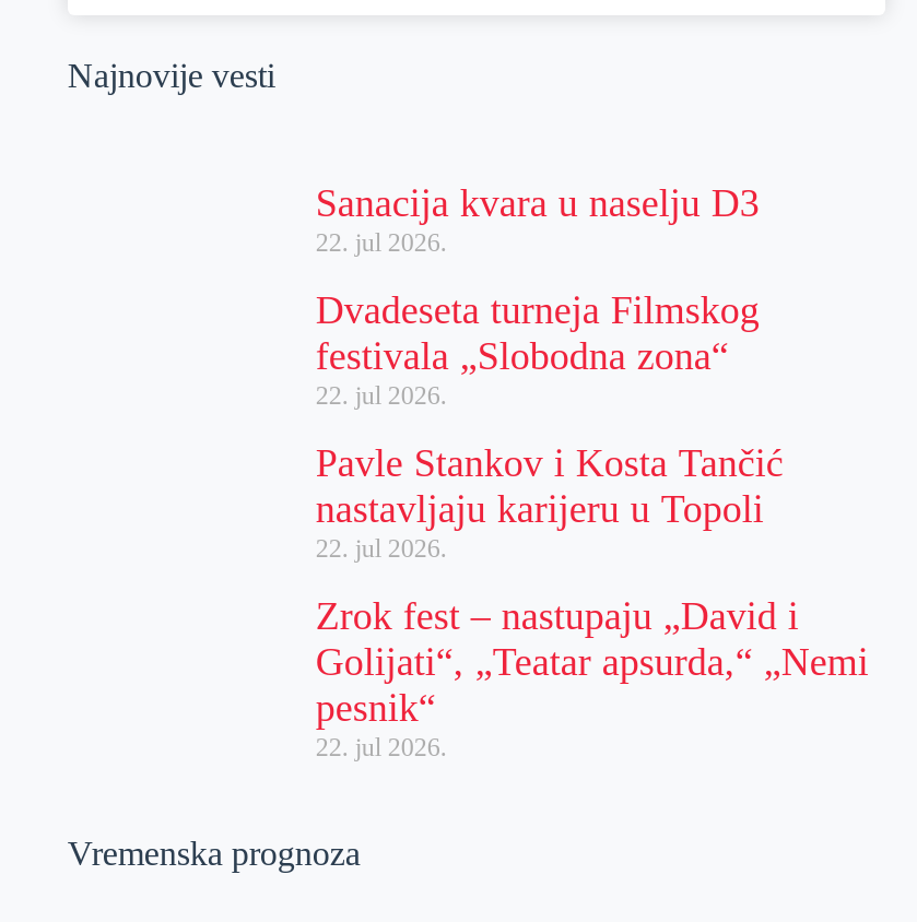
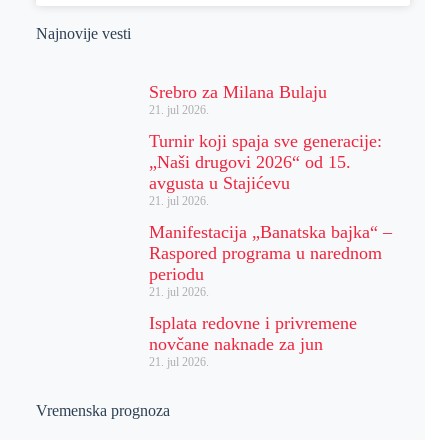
[316,180,759,257] Sanacija kvara u naselju D3 | 22. jul 2026. -> [149,82,327,117] Srebro za Milana Bulaju | 21. jul 2026.
[316,288,759,410] Dvadeseta turneja Filmskog | festivala „Slobodna zona“ | 22. jul 2026. -> [149,131,382,208] Turnir koji spaja sve generacije: | „Naši drugovi 2026“ od 15. | avgusta u Stajićevu | 21. jul 2026.
[316,440,783,563] Pavle Stankov i Kosta Tančić | nastavljaju karijeru u Topoli | 22. jul 2026. -> [149,222,392,299] Manifestacija „Banatska bajka“ – | Raspored programa u narednom | periodu | 21. jul 2026.
[316,593,869,762] Zrok fest – nastupaju „David i | Golijati“, „Teatar apsurda,“ „Nemi | pesnik“ | 22. jul 2026. -> [149,313,357,369] Isplata redovne i privremene | novčane naknade za jun | 21. jul 2026.

